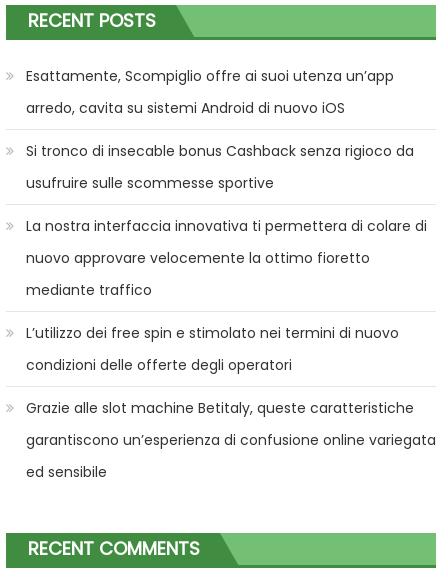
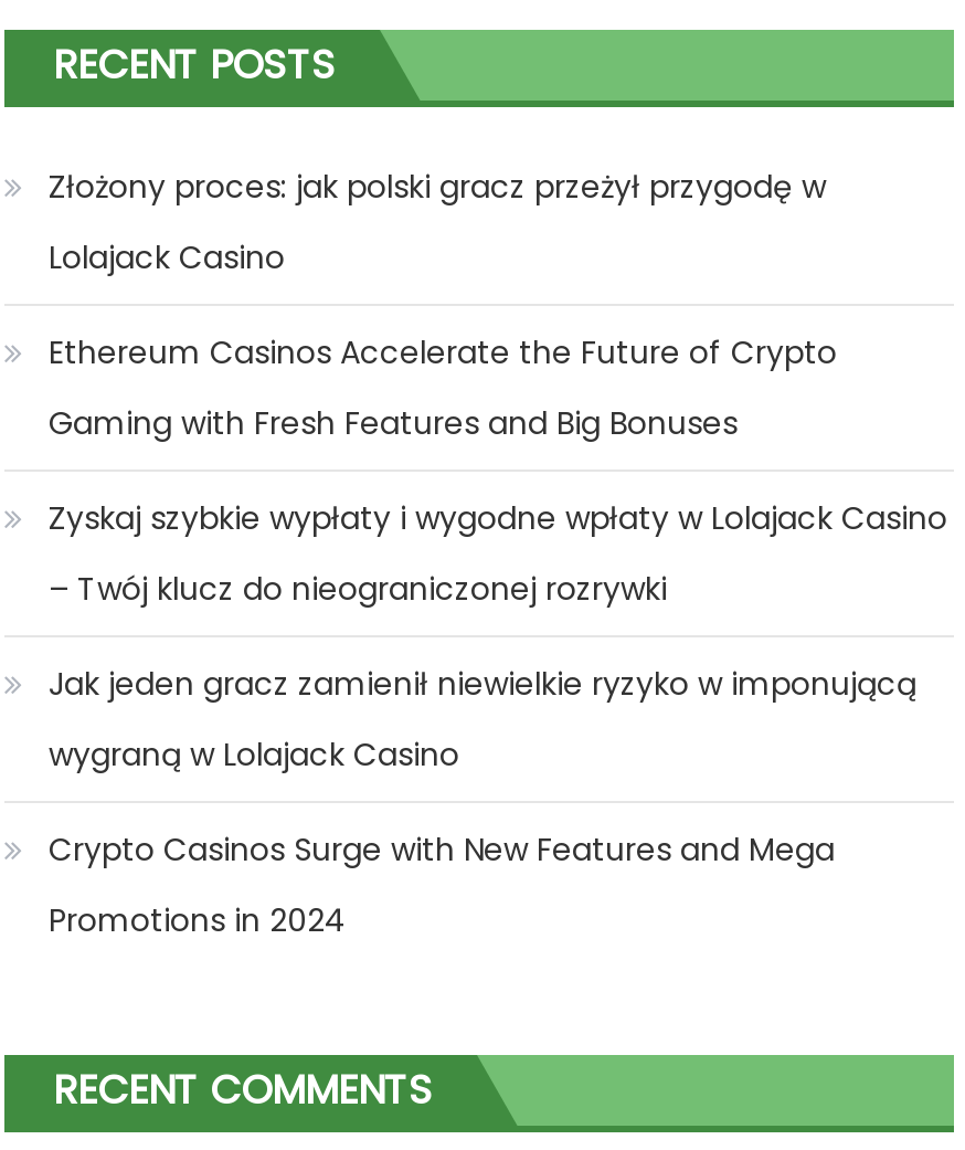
[26,66,436,482] Esattamente, Scompiglio offre ai suoi utenza un’app | arredo, cavita su sistemi Android di nuovo iOS | Si tronco di insecable bonus Cashback senza rigioco da | usufruire sulle scommesse sportive | La nostra interfaccia innovativa ti permettera di colare di | nuovo approvare velocemente la ottimo fioretto | mediante traffico | L’utilizzo dei free spin e stimolato nei termini di nuovo | condizioni delle offerte degli operatori | Grazie alle slot machine Betitaly, queste caratteristiche | garantiscono un’esperienza di confusione online variegata | ed sensibile -> [49,164,947,942] Złożony proces: jak polski gracz przeżył przygodę w | Lolajack Casino | Ethereum Casinos Accelerate the Future of Crypto | Gaming with Fresh Features and Big Bonuses | Zyskaj szybkie wypłaty i wygodne wpłaty w Lolajack Casino | – Twój klucz do nieograniczonej rozrywki | Jak jeden gracz zamienił niewielkie ryzyko w imponującą | wygraną w Lolajack Casino | Crypto Casinos Surge with New Features and Mega | Promotions in 2024

